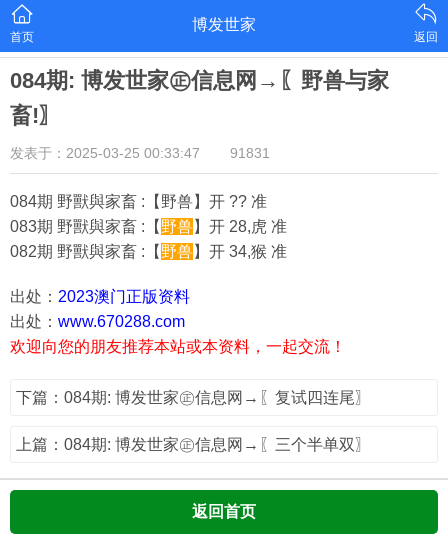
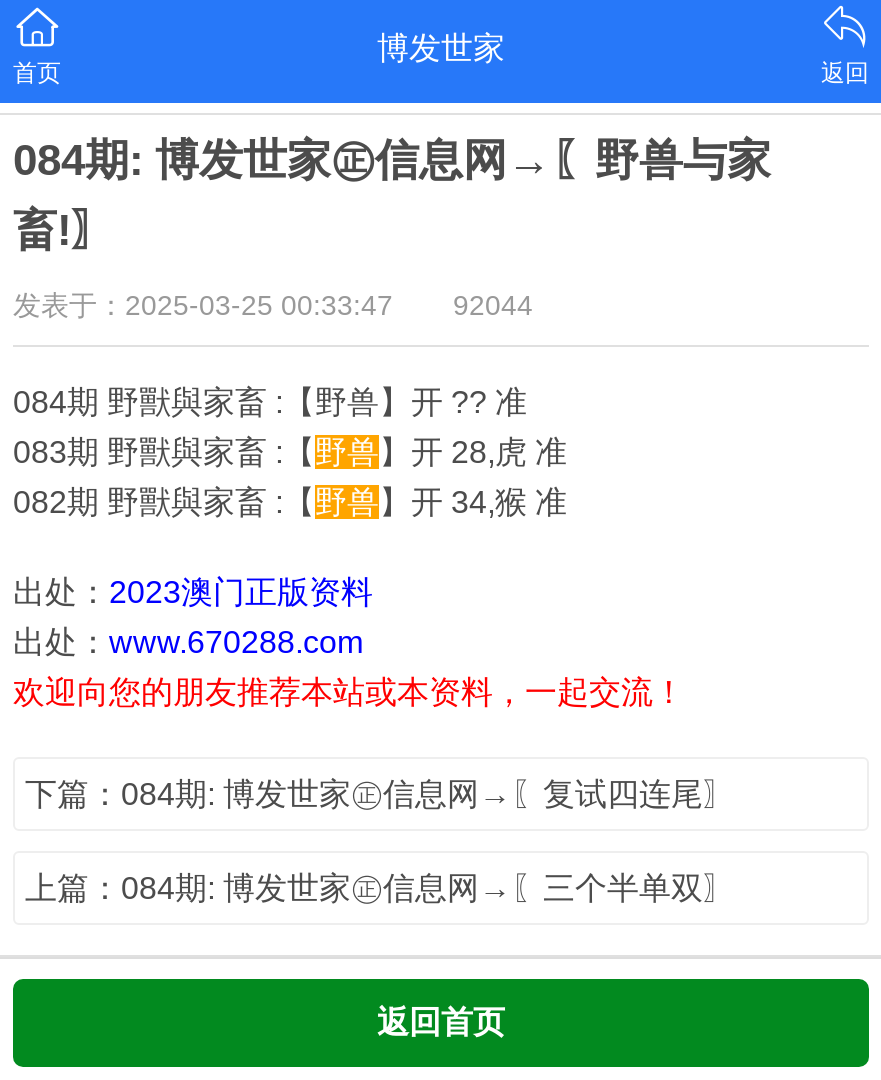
[10,145,270,161] 发表于：2025-03-25 00:33:47 91831 -> [13,289,533,321] 发表于：2025-03-25 00:33:47 92044

